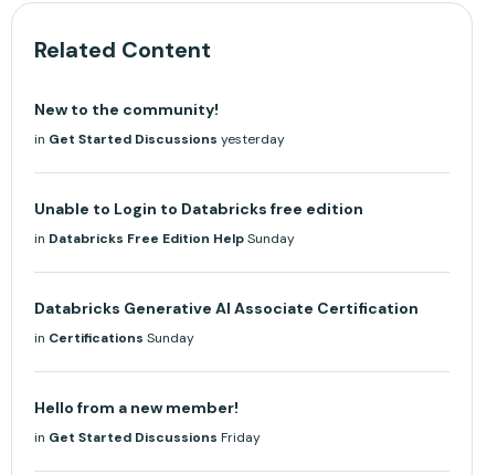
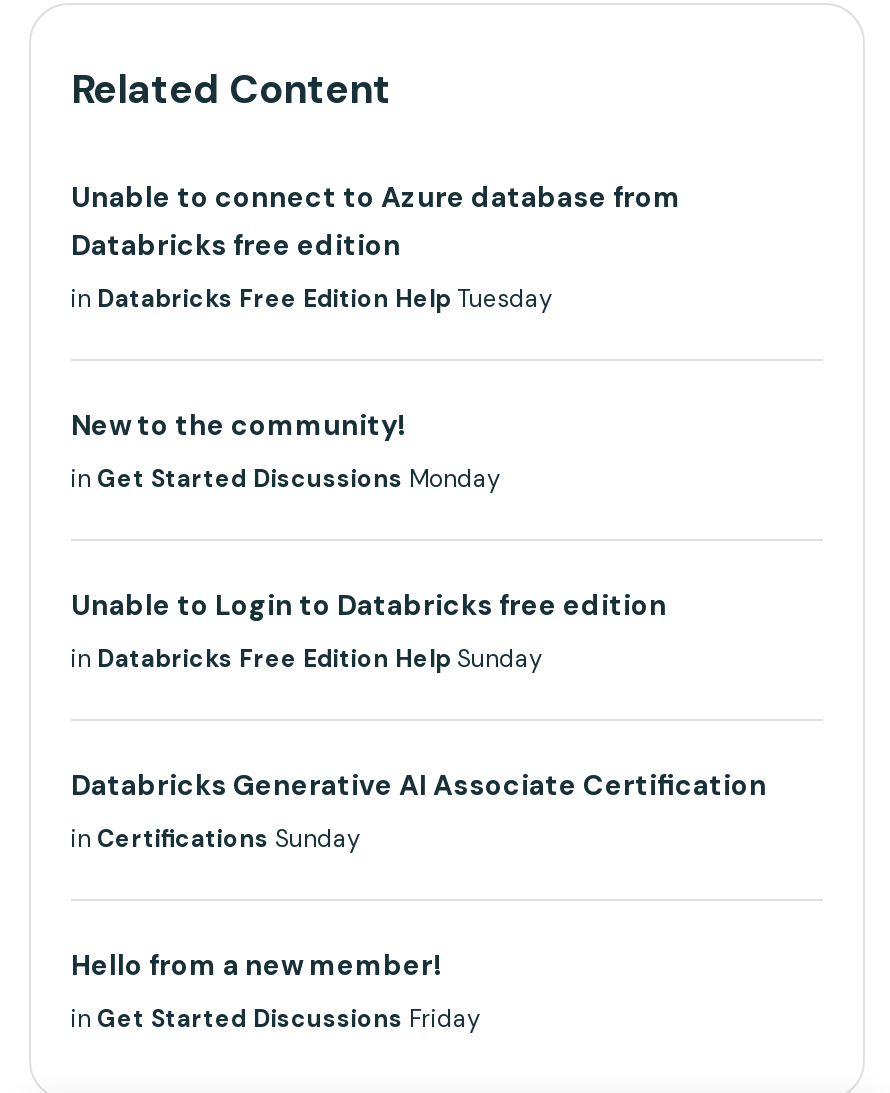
none -> [71,179,681,315] Unable to connect to Azure database from | Databricks free edition | in Databricks Free Edition Help Tuesday
[34,131,285,148] in Get Started Discussions yesterday -> [71,463,501,495] in Get Started Discussions Monday

